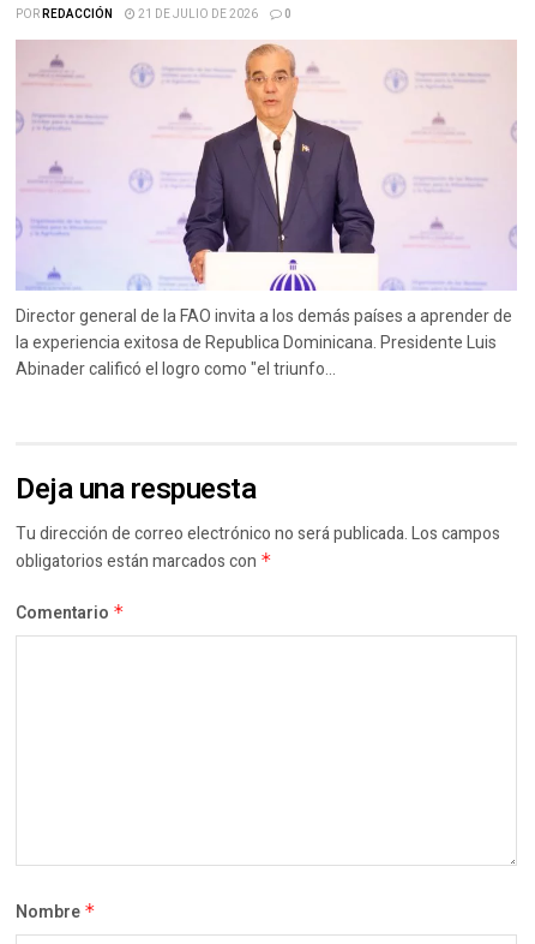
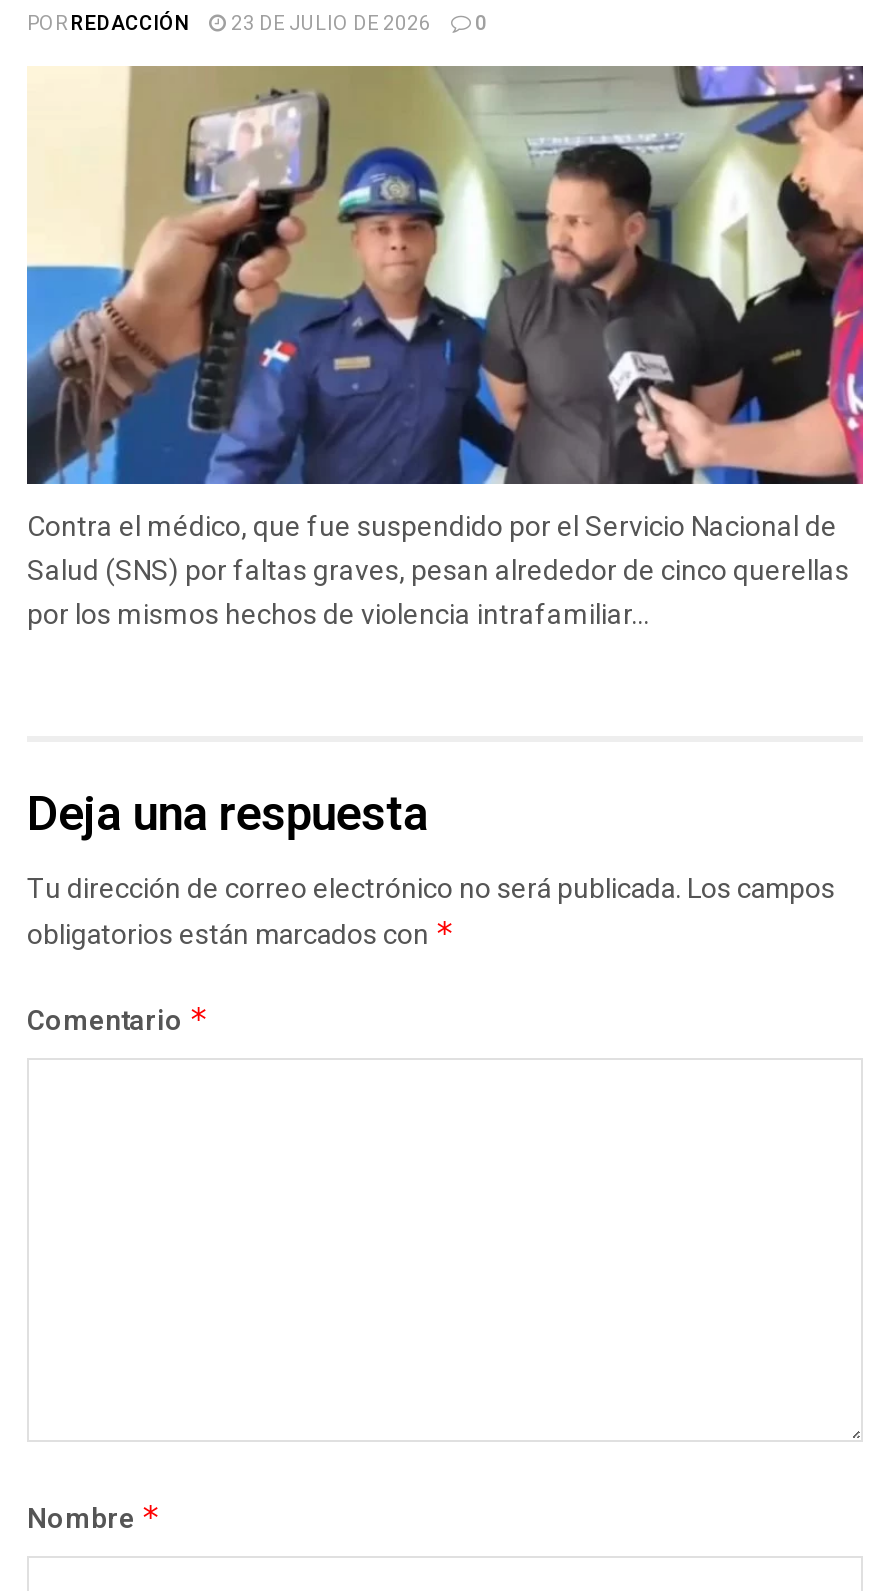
[136,6,258,22] 21 DE JULIO DE 2026 -> [227,9,431,37] 23 DE JULIO DE 2026
[16,40,517,378] [image] | Director general de la FAO invita a los demás países a aprender de | la experiencia exitosa de Republica Dominicana. Presidente Luis | Abinader calificó el logro como "el triunfo... -> [25,64,865,629] [image] | Contra el médico, que fue suspendido por el Servicio Nacional de | Salud (SNS) por faltas graves, pesan alrededor de cinco querellas | por los mismos hechos de violencia intrafamiliar...

